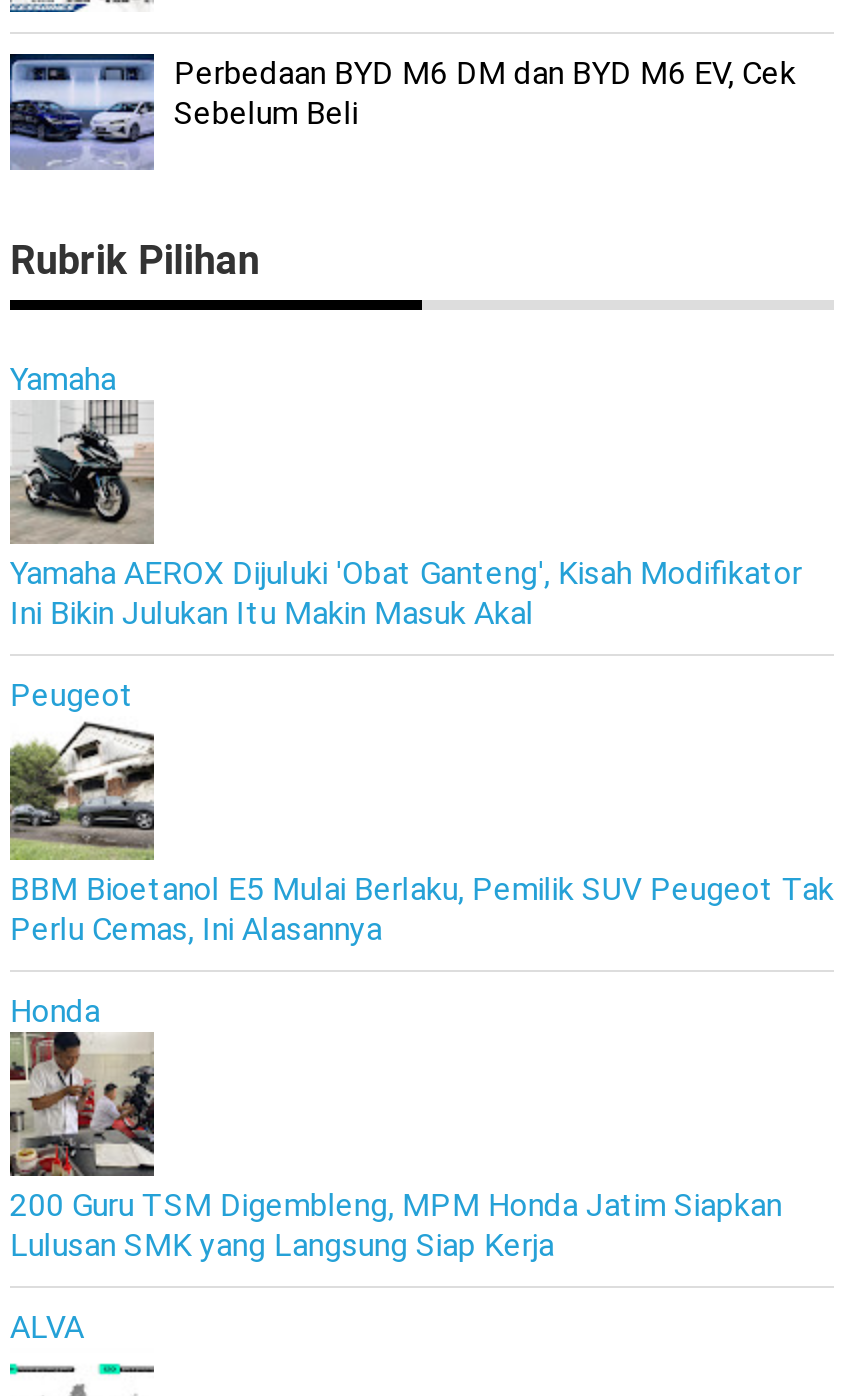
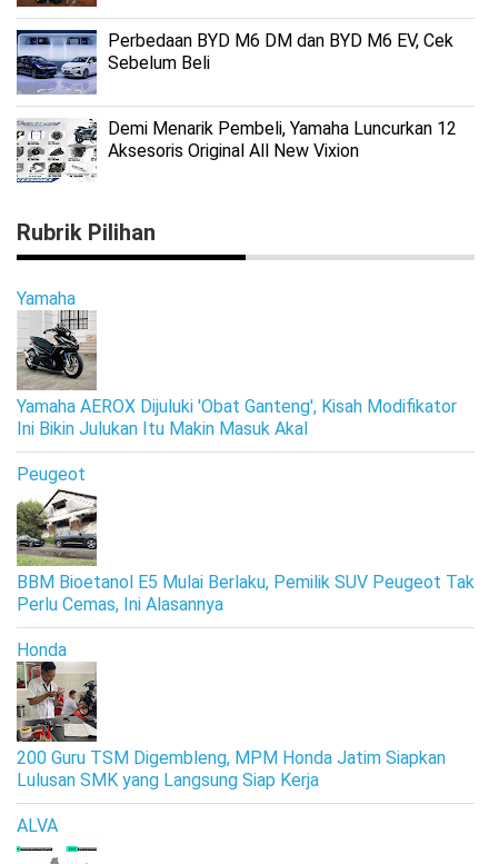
none -> [16,117,457,183] [image] | Demi Menarik Pembeli, Yamaha Luncurkan 12 | Aksesoris Original All New Vixion

